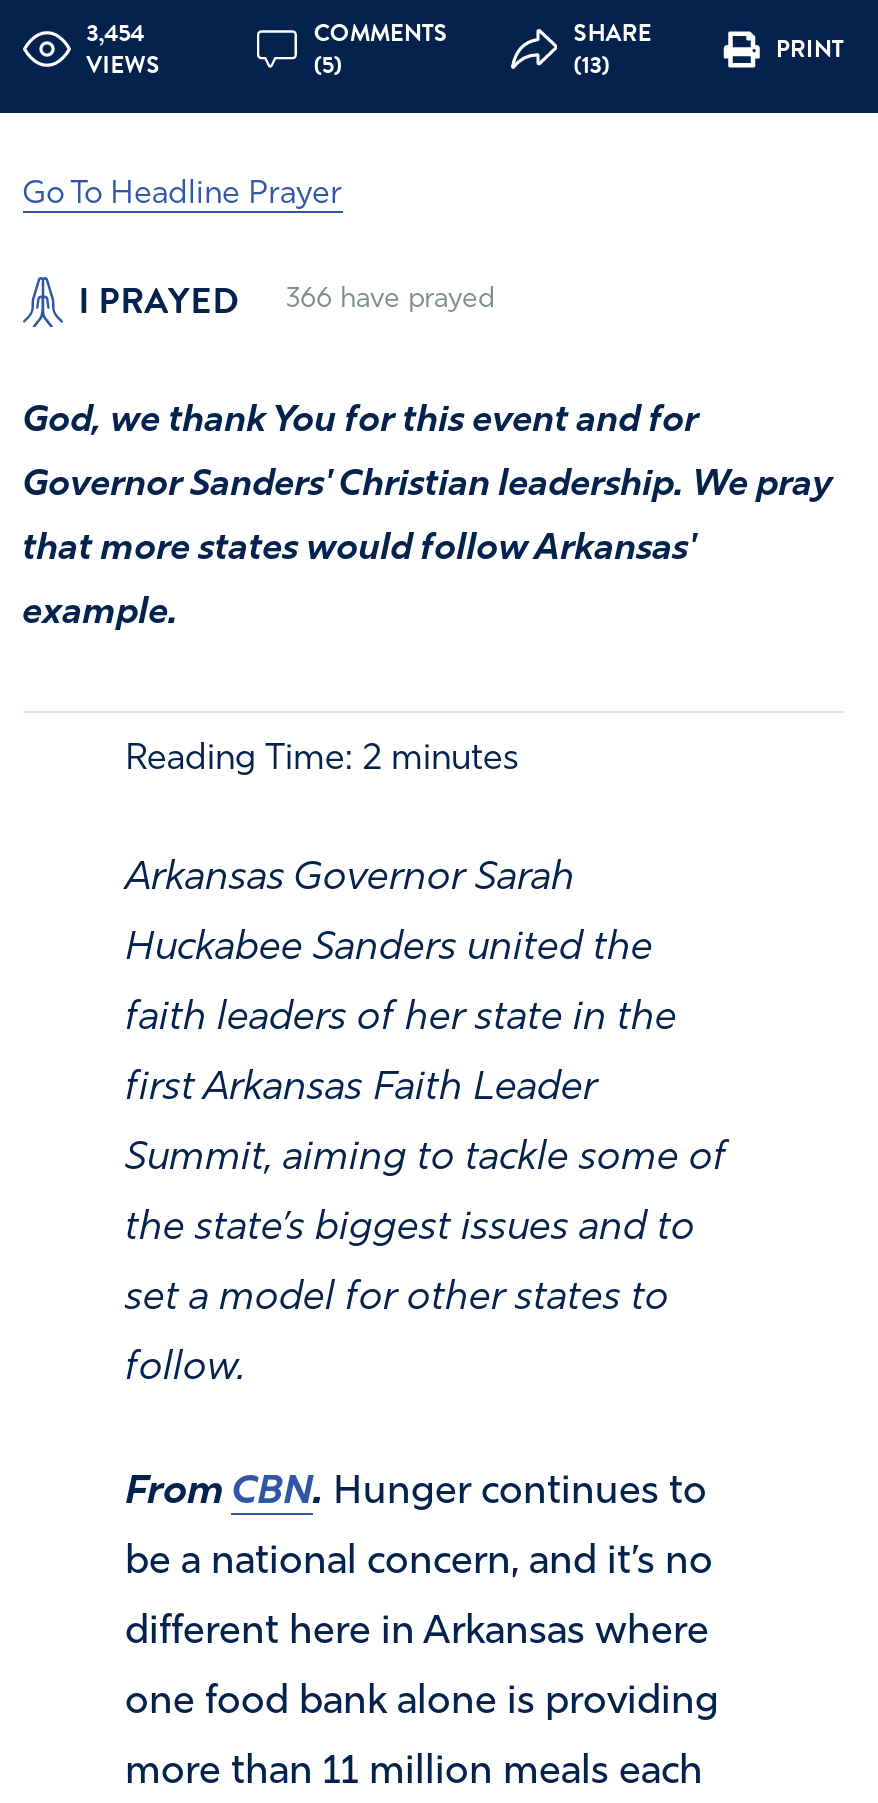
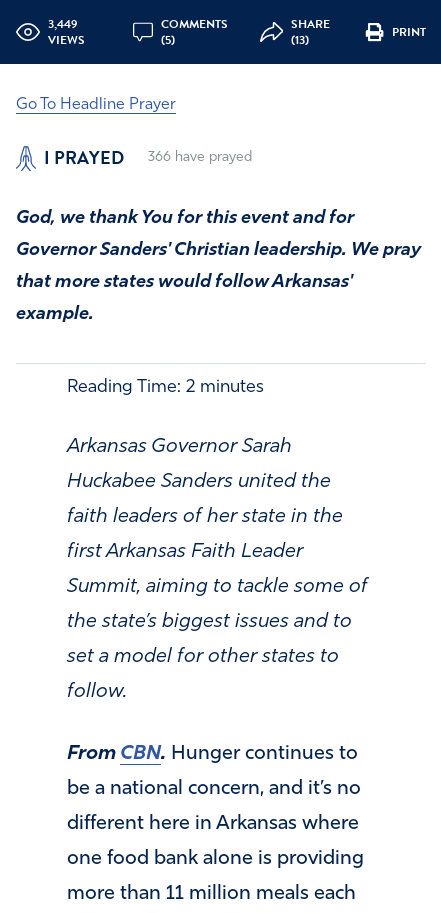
[86,15,144,51] 3,454 -> [48,15,77,33] 3,449

